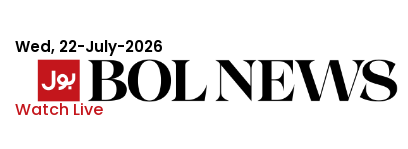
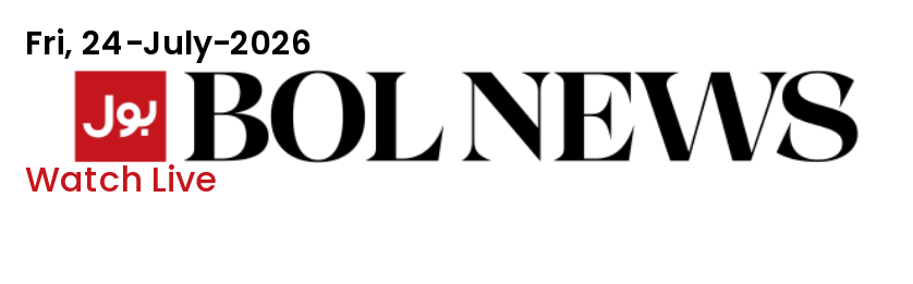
[15,36,163,57] Wed, 22-July-2026 -> [25,20,313,65] Fri, 24-July-2026

